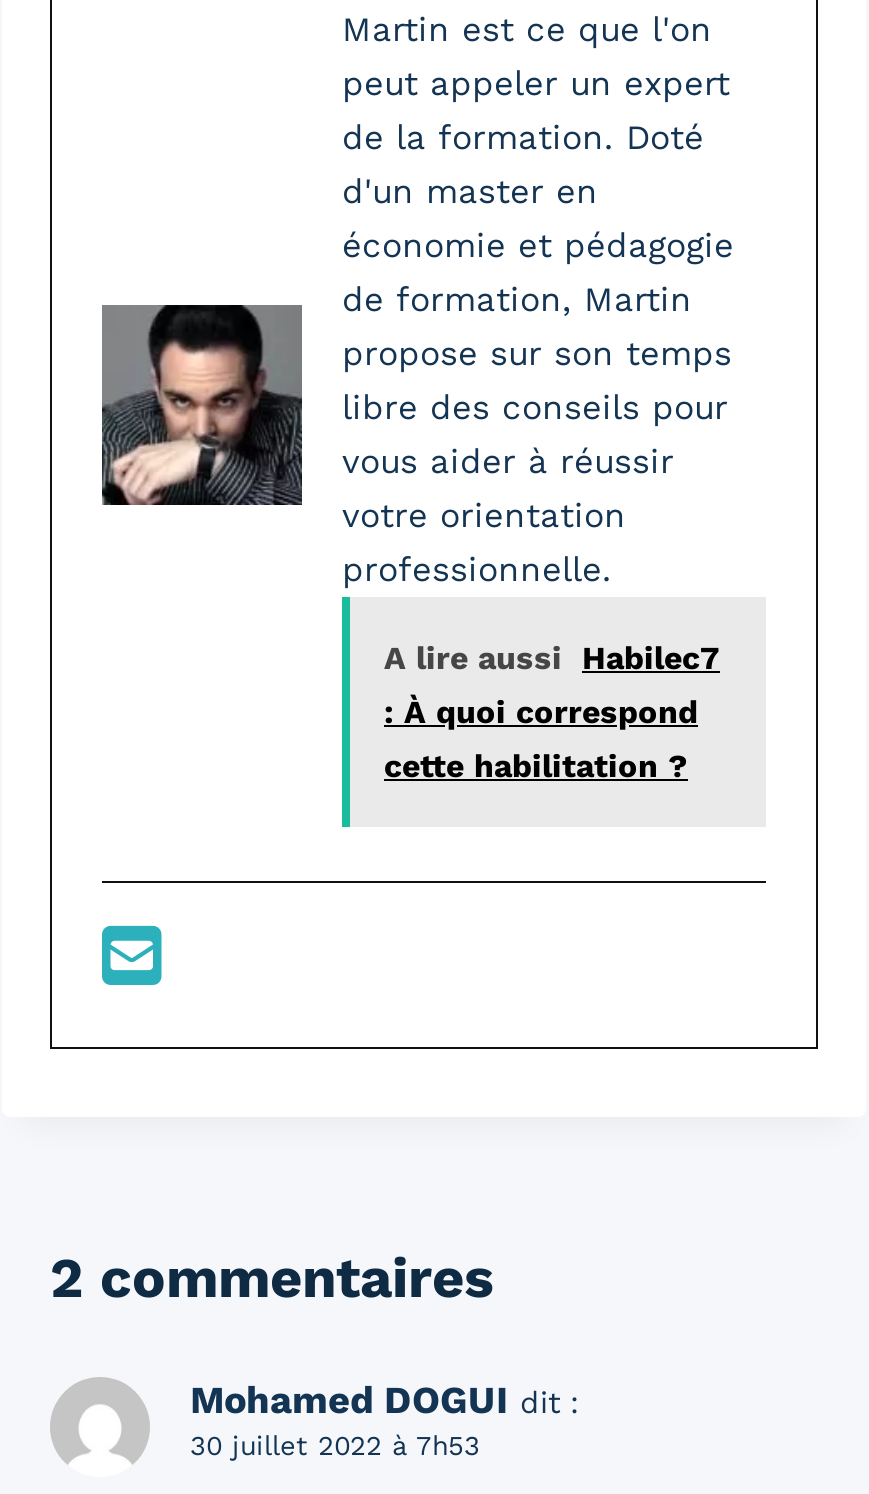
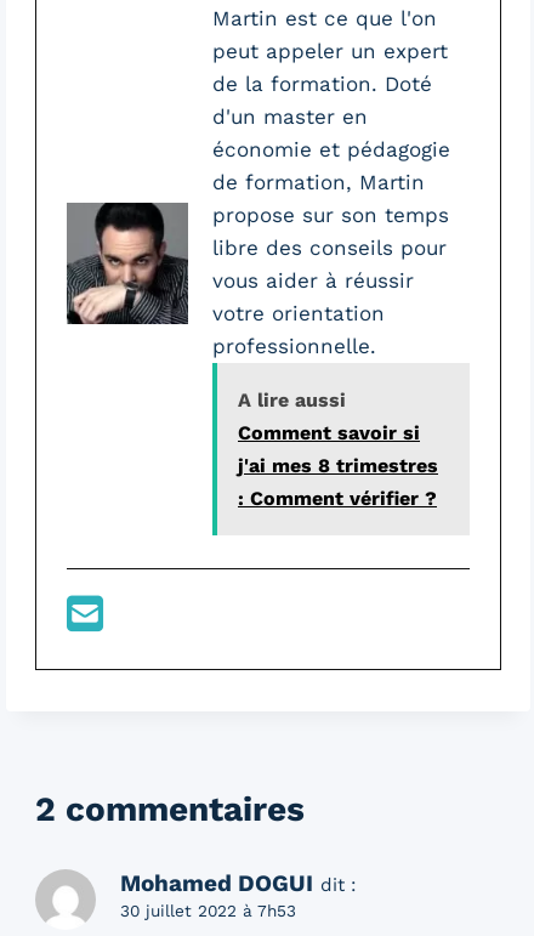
[100,303,304,533] [image] -> [66,186,189,325] [image]
[384,639,720,785] A lire aussi Habilec7 | : À quoi correspond | cette habilitation ? -> [238,389,438,510] A lire aussi | Comment savoir si | j'ai mes 8 trimestres | : Comment vérifier ?

